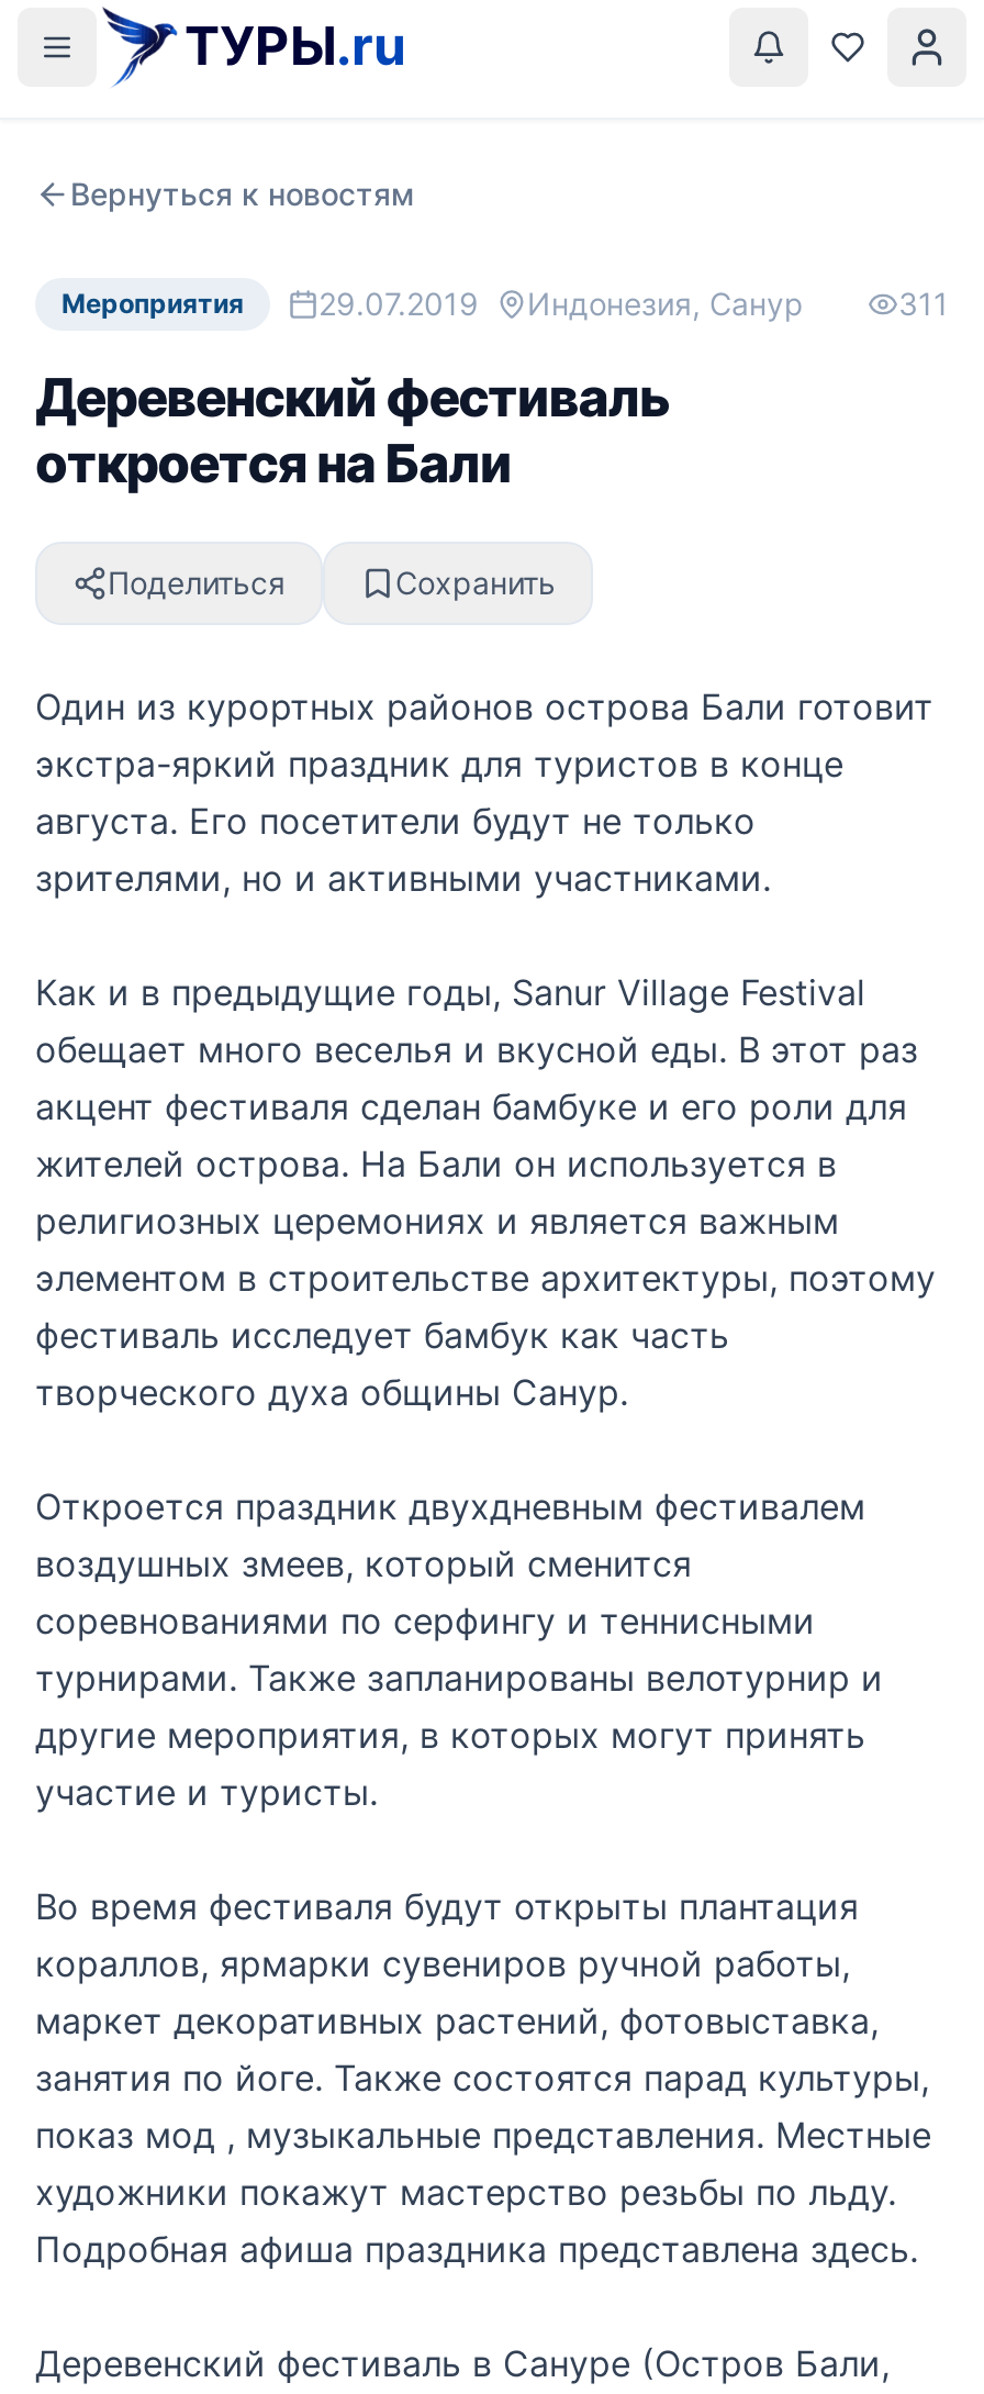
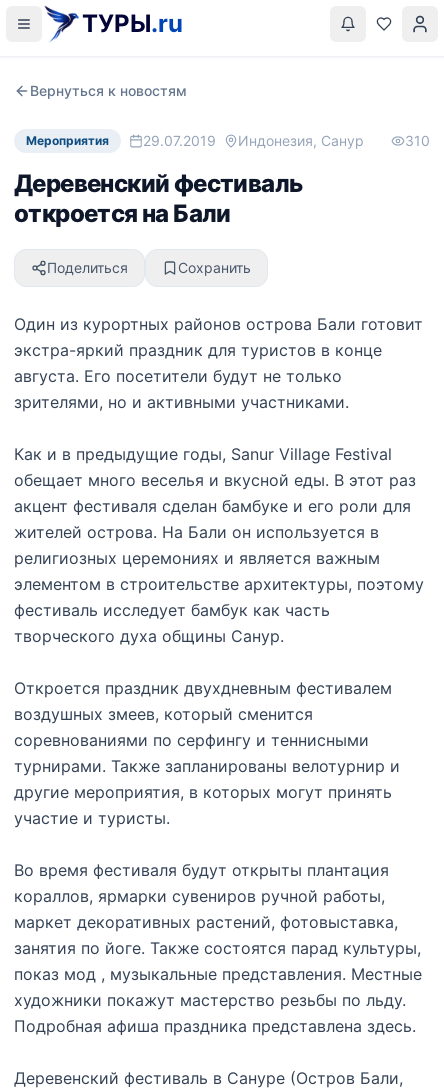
[898,285,949,322] 311 -> [405,132,430,149] 310

